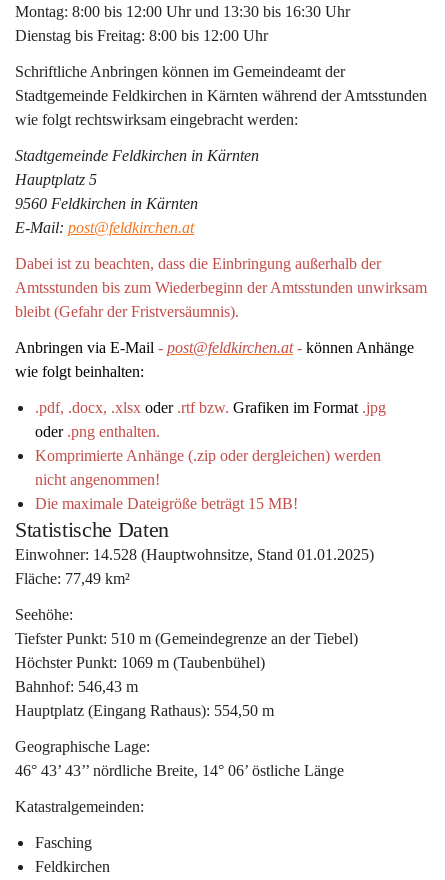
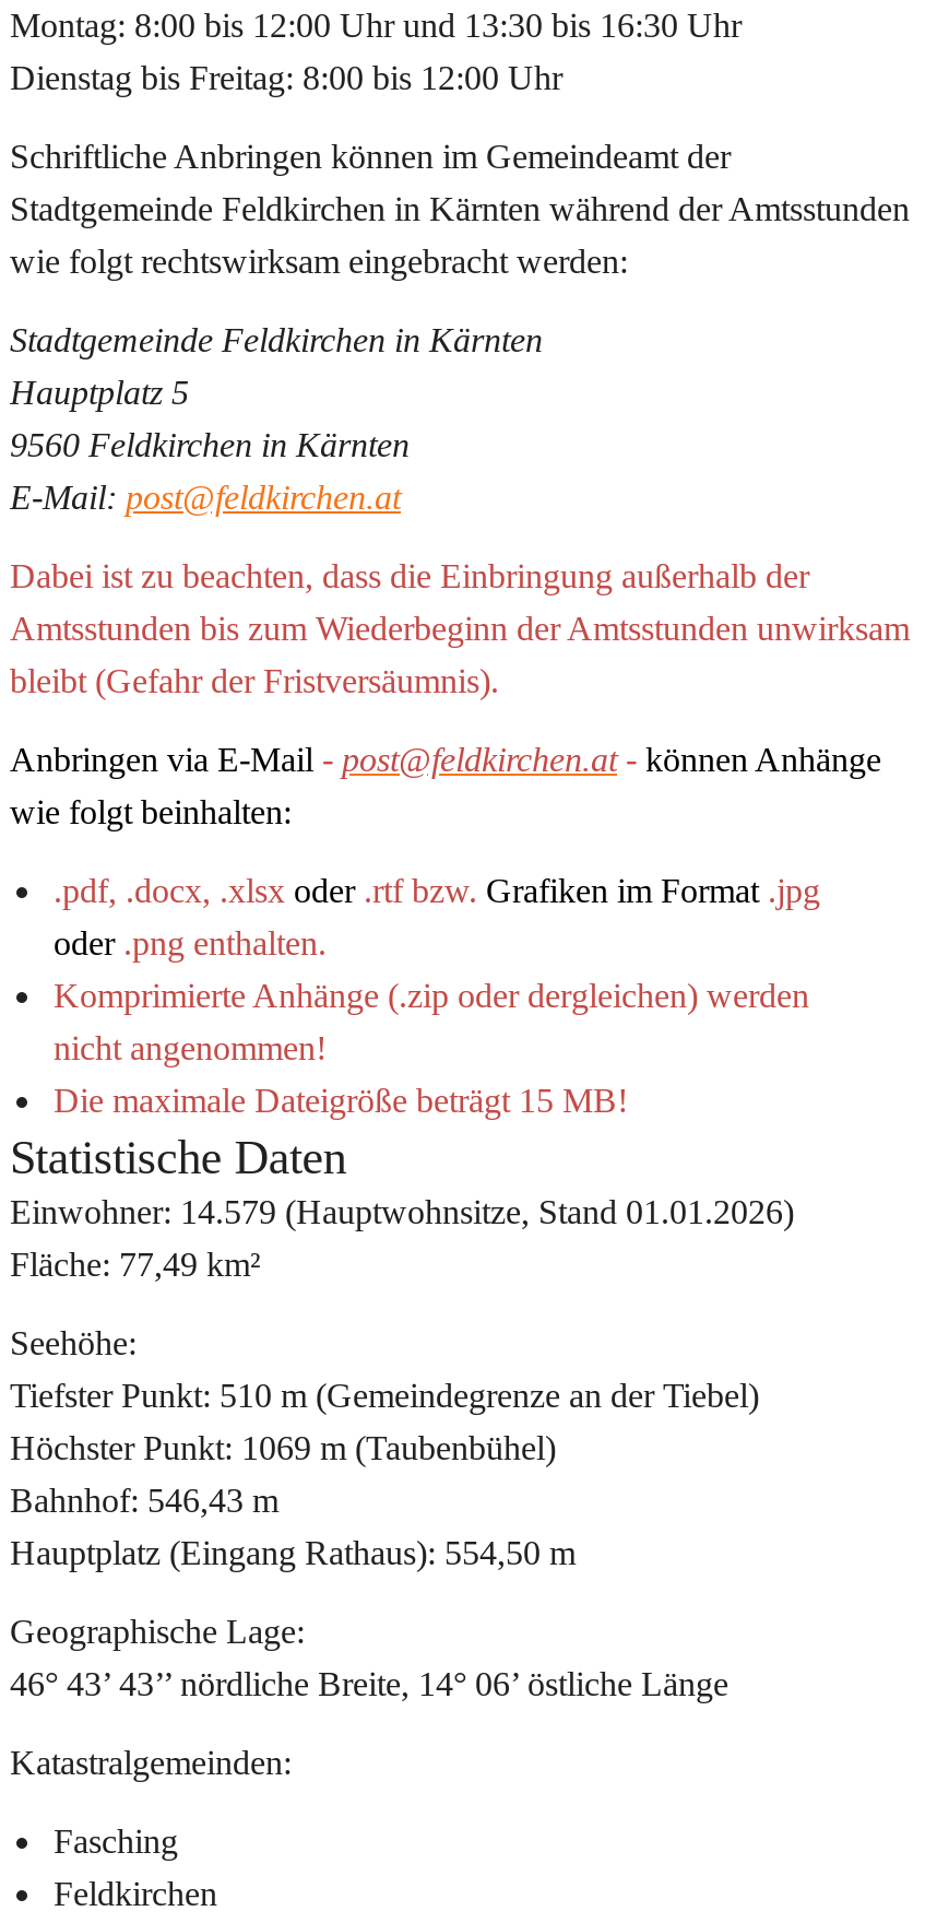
[15,546,374,563] Einwohner: 14.528 (Hauptwohnsitze, Stand 01.01.2025) -> [10,1193,794,1230] Einwohner: 14.579 (Hauptwohnsitze, Stand 01.01.2026)

